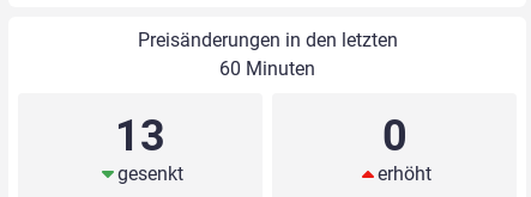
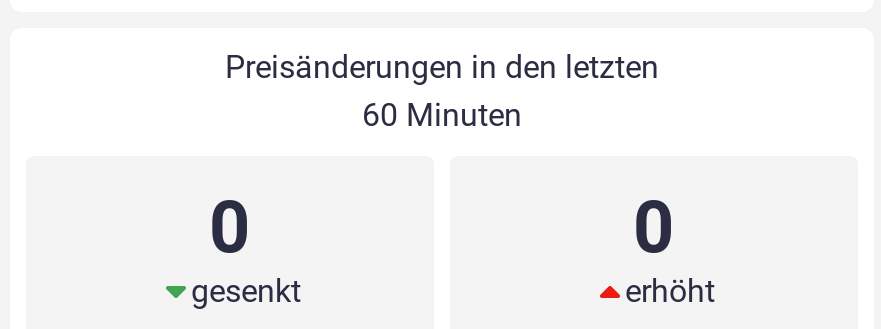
[115,111,165,161] 13 -> [209,186,251,270] 0

